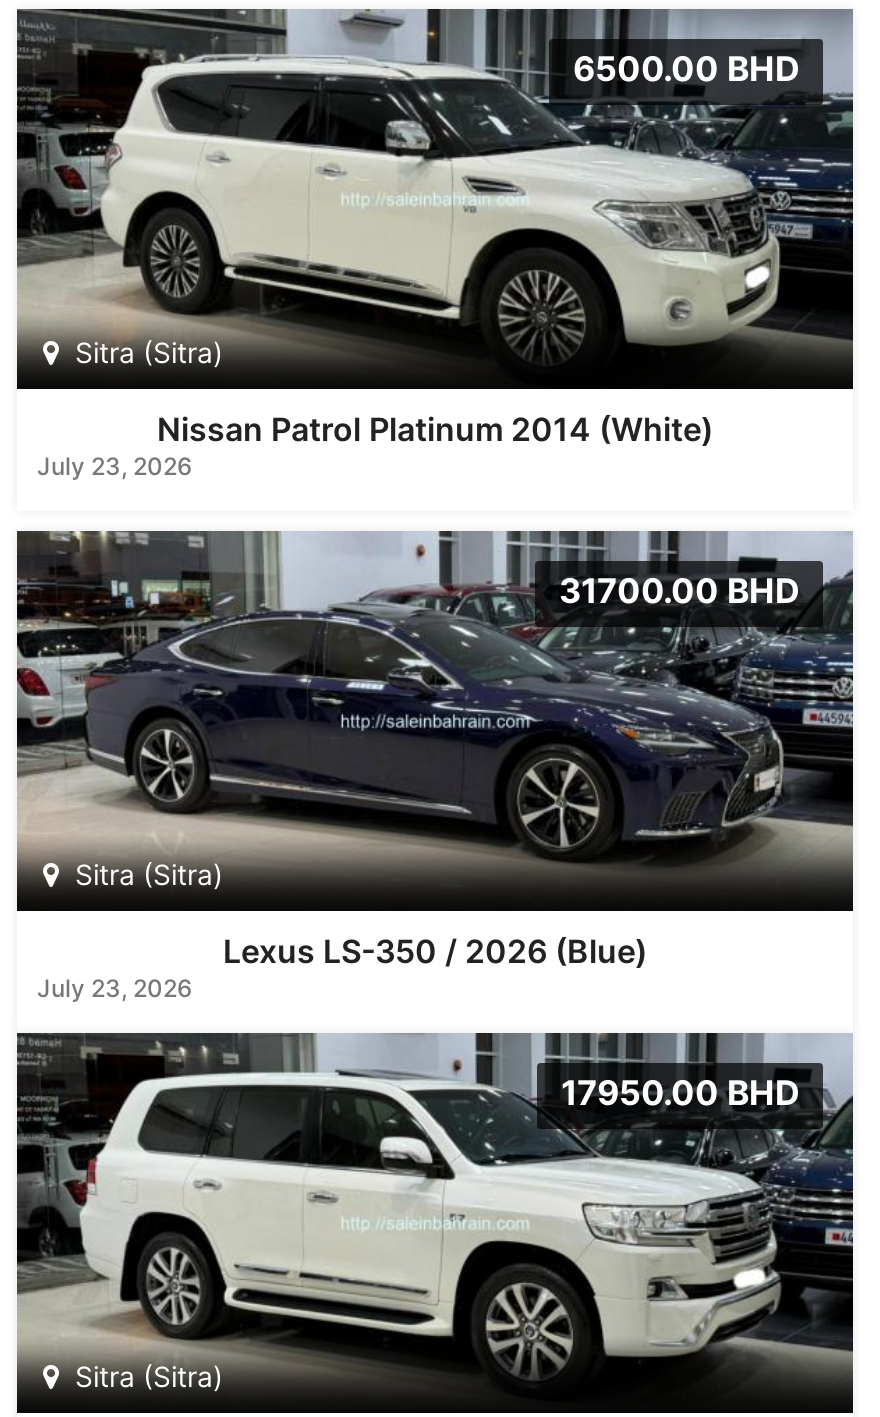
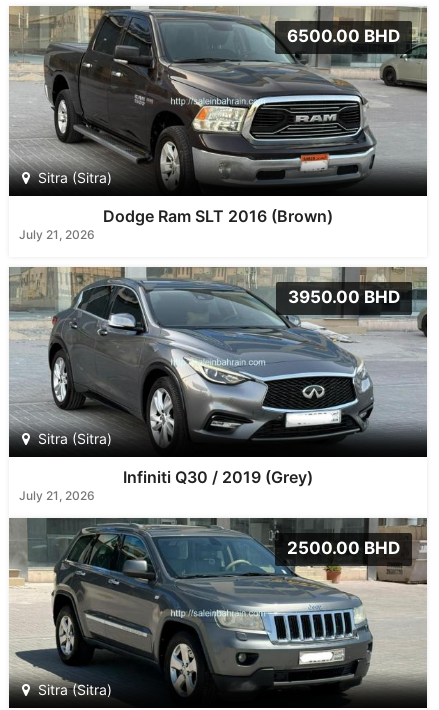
[15,9,853,481] [image] | Nissan Patrol Platinum 2014 (White) | July 23, 2026 -> [9,6,427,242] [image] | Dodge Ram SLT 2016 (Brown) | July 21, 2026
[15,531,855,891] [image] | 31700.00 BHD -> [9,267,427,446] [image] | 3950.00 BHD
[37,932,647,1004] Lexus LS-350 / 2026 (Blue) | July 23, 2026 -> [19,467,313,503] Infiniti Q30 / 2019 (Grey) | July 21, 2026
[15,1033,855,1393] [image] | 17950.00 BHD -> [9,518,427,698] [image] | 2500.00 BHD

